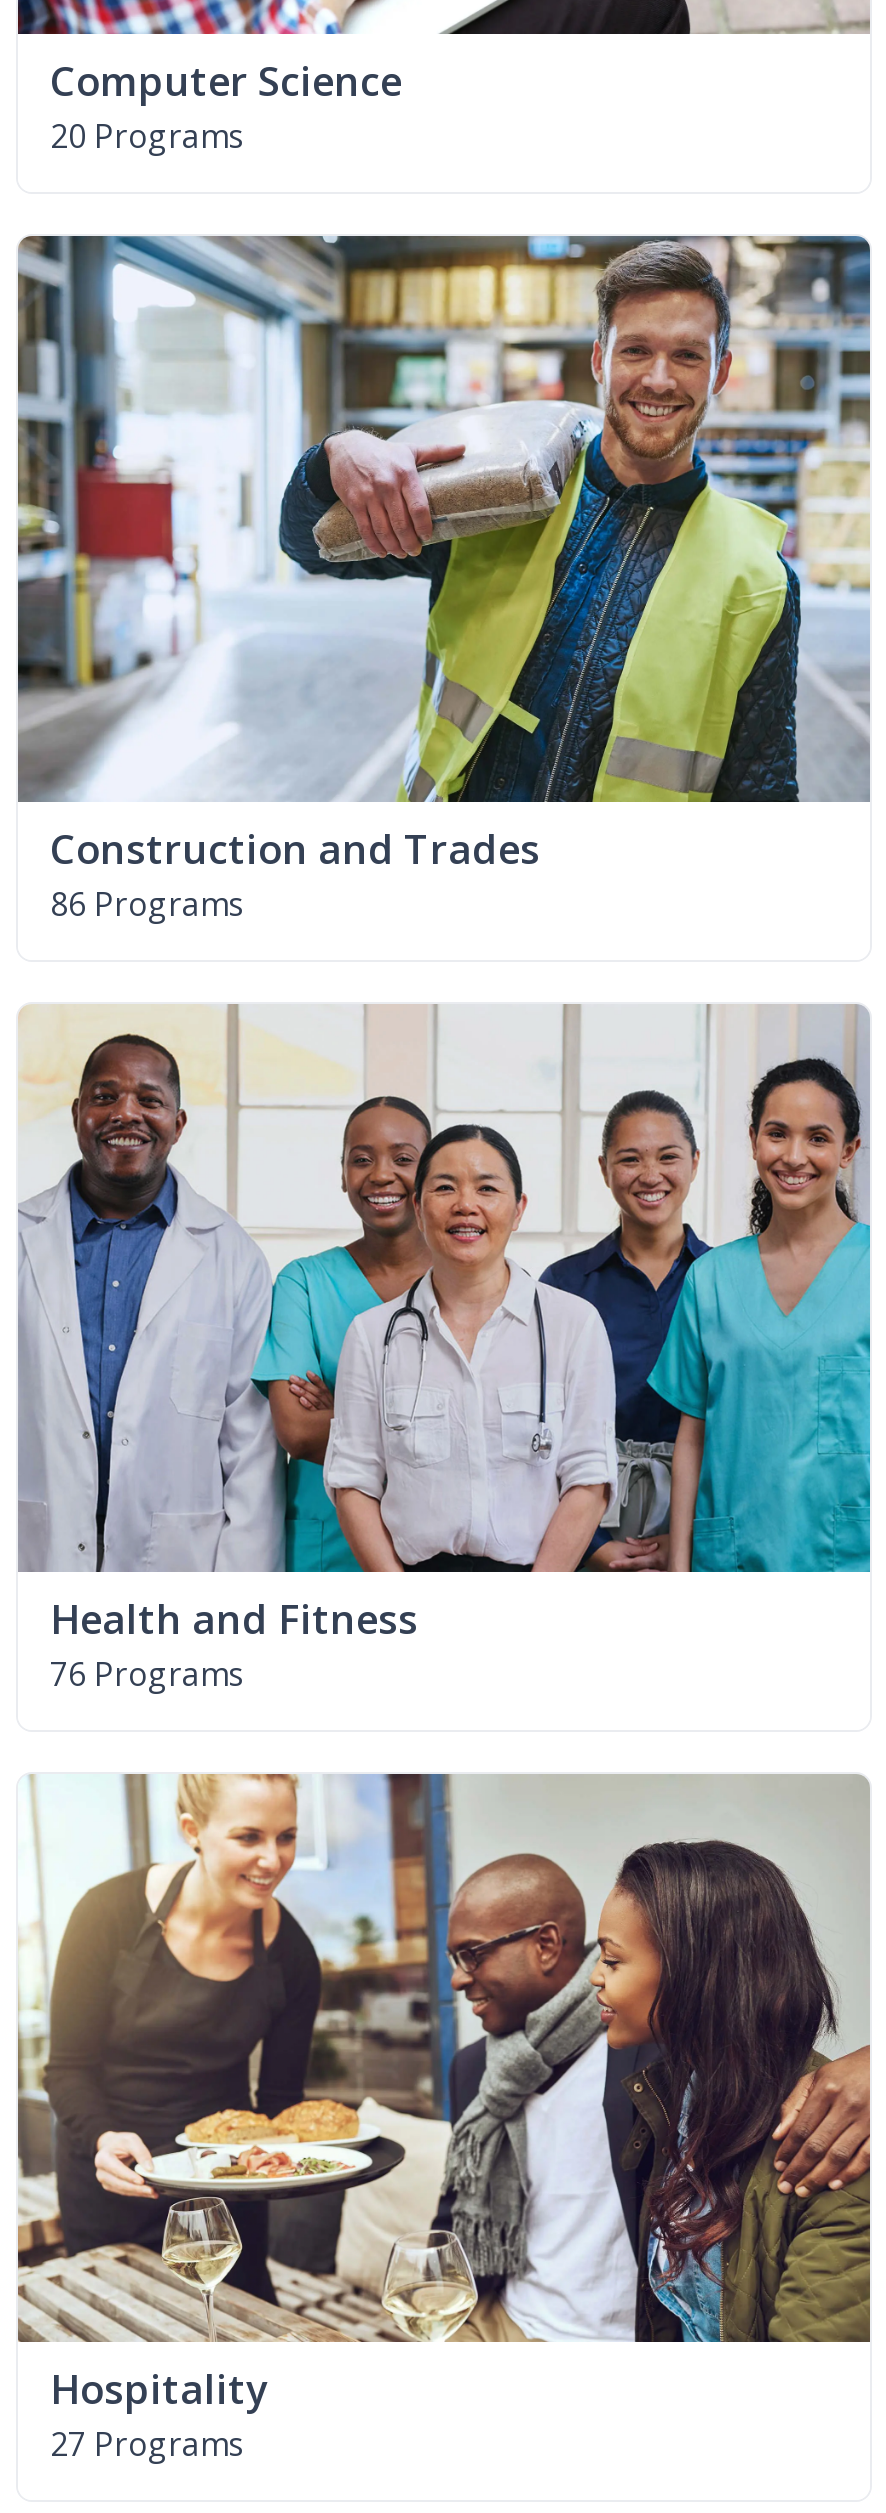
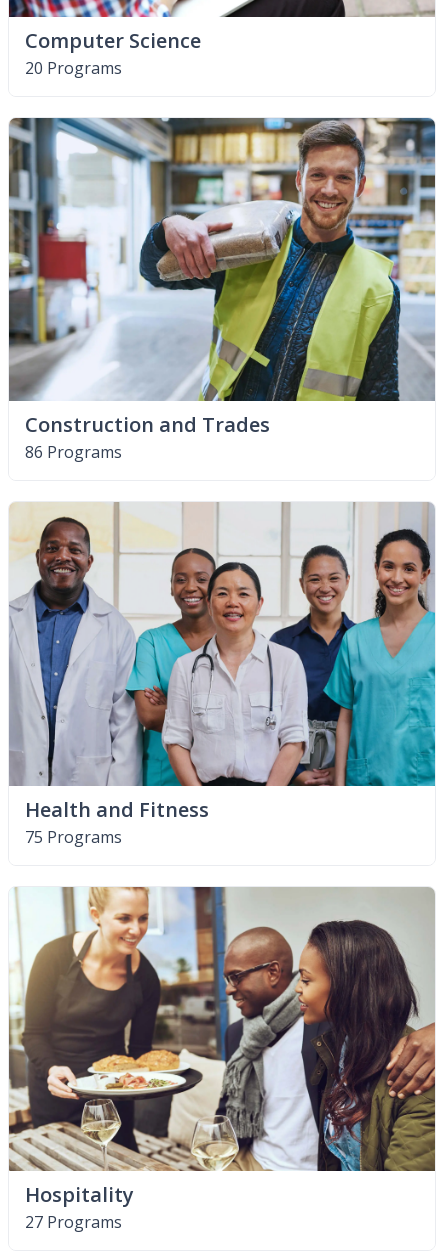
[50,1653,244,1697] 76 Programs -> [25,826,122,848] 75 Programs

